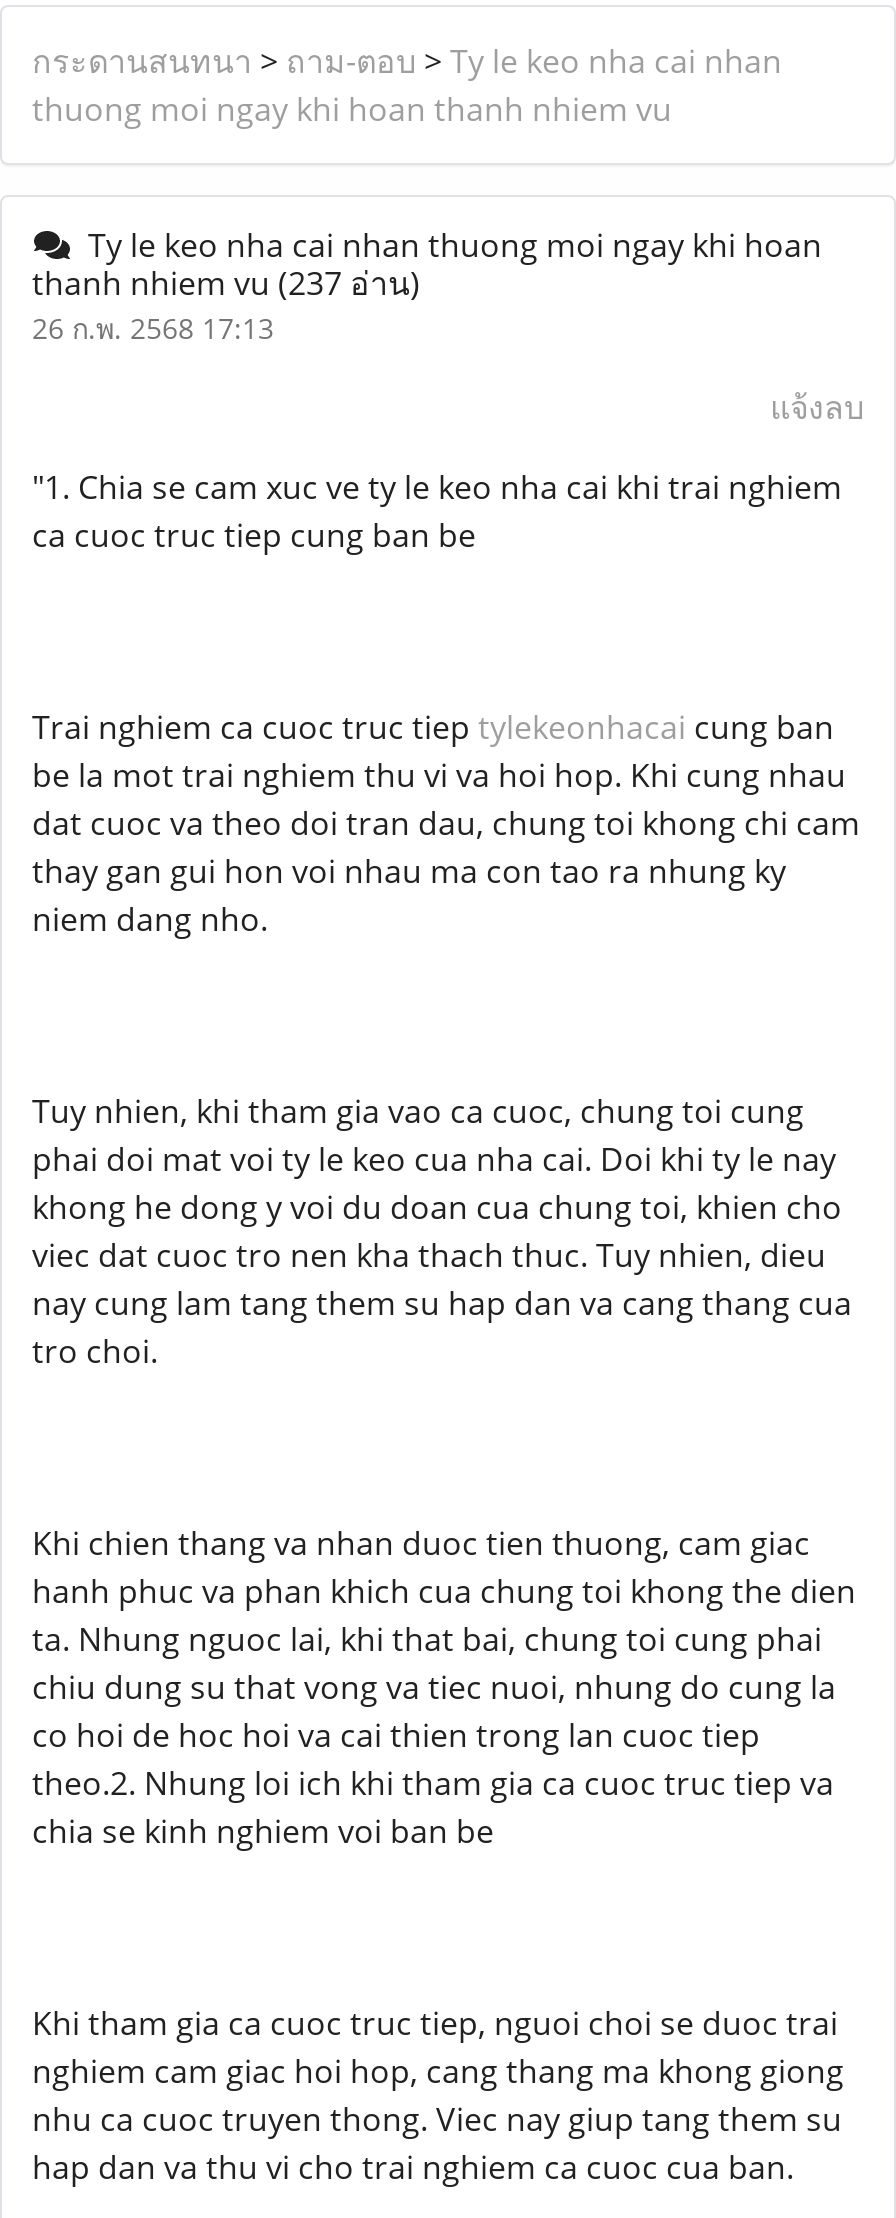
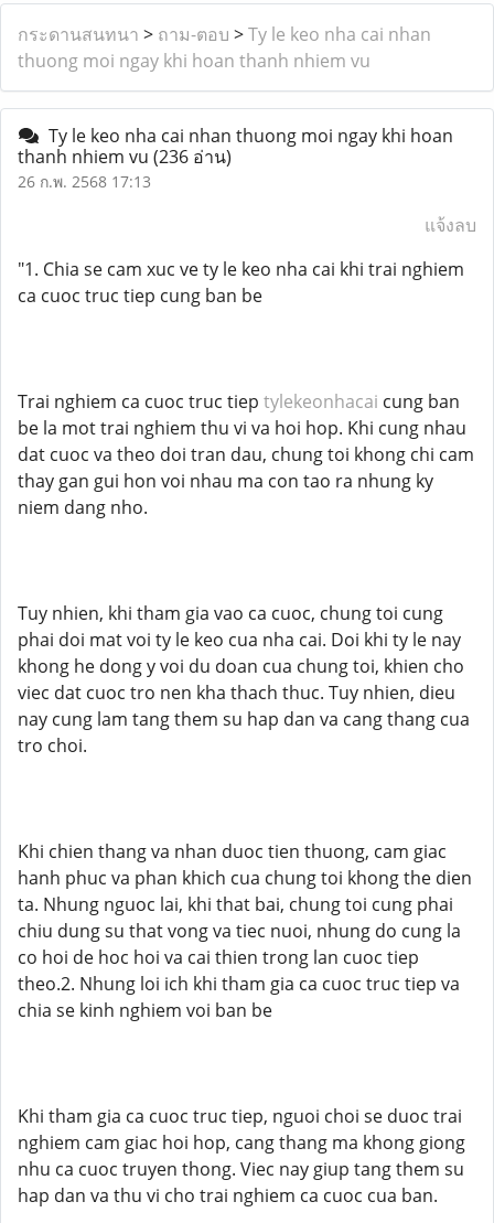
[32,261,420,305] thanh nhiem vu (237 อ่าน) -> [18,144,232,169] thanh nhiem vu (236 อ่าน)

